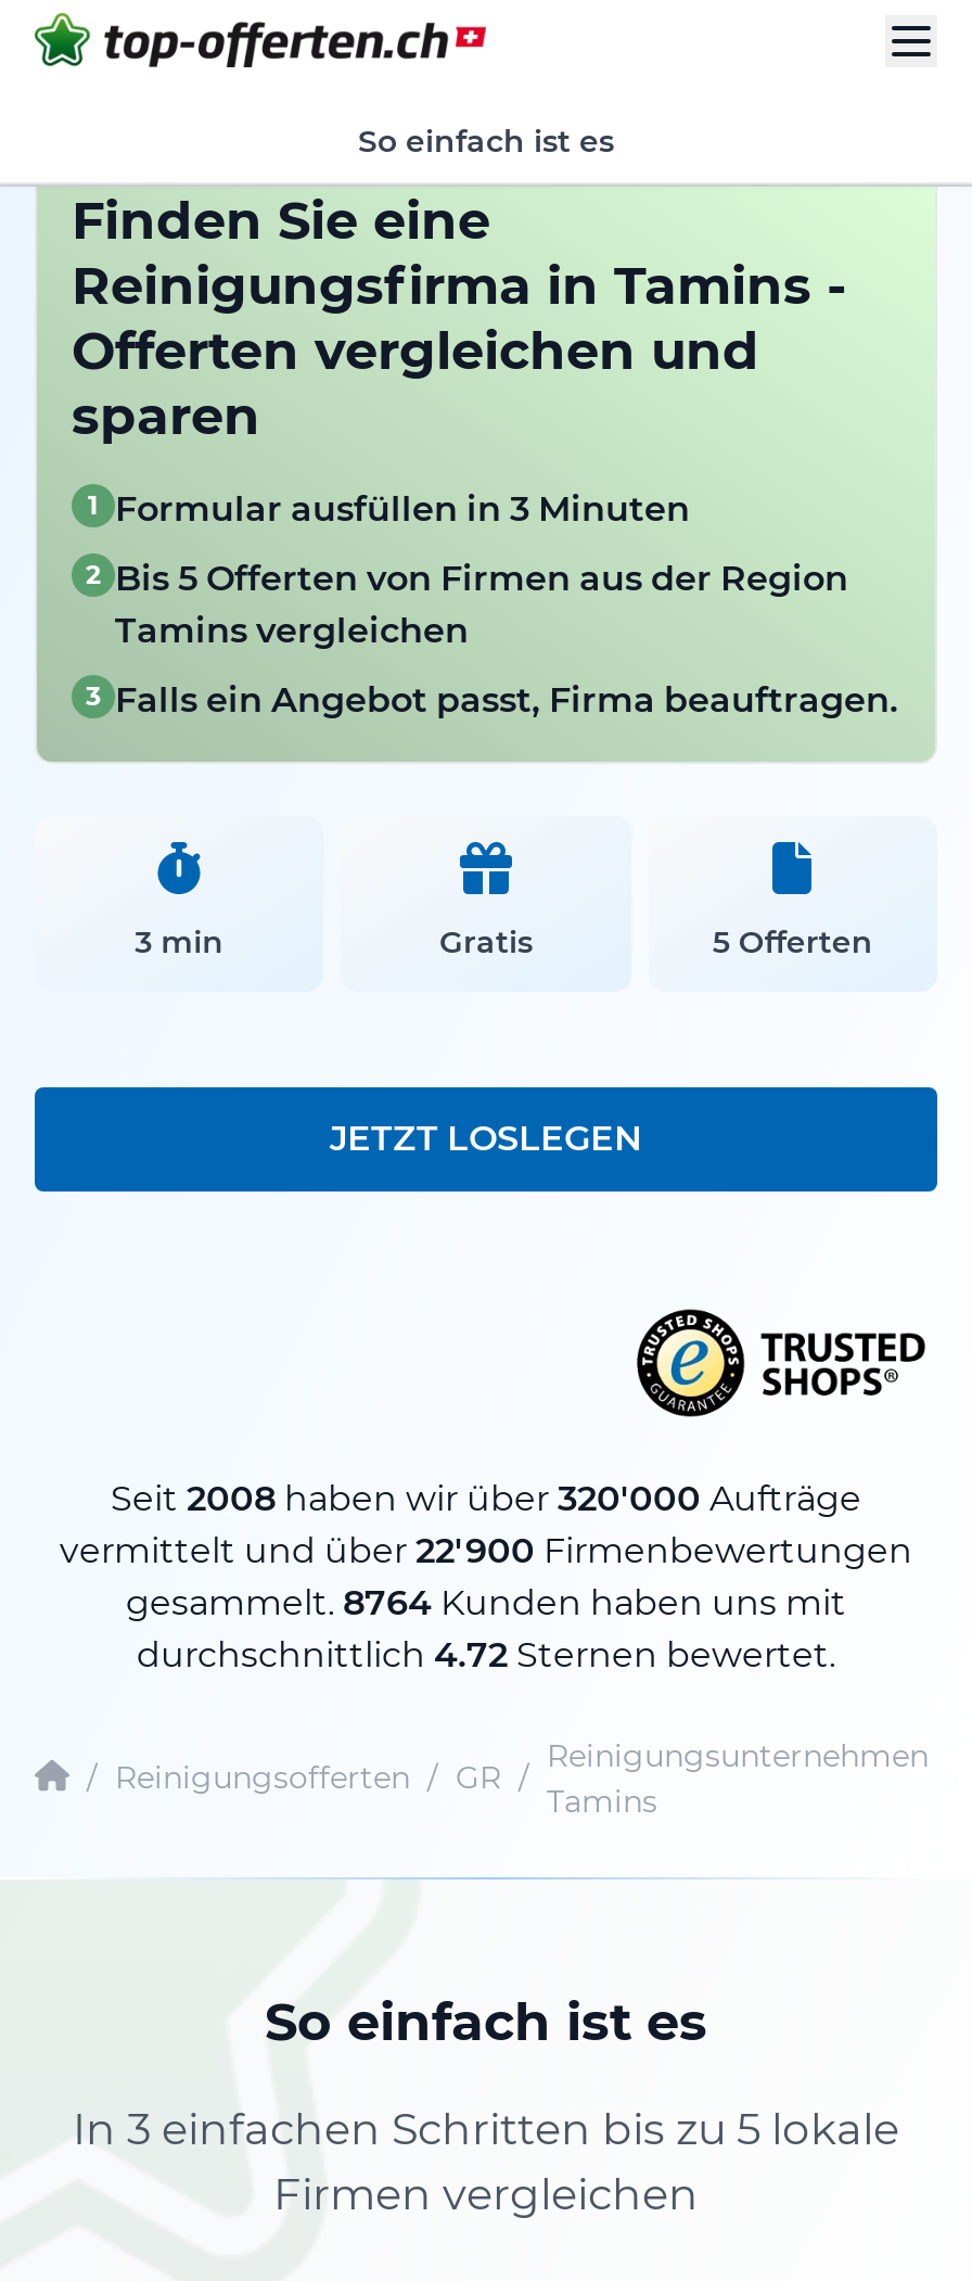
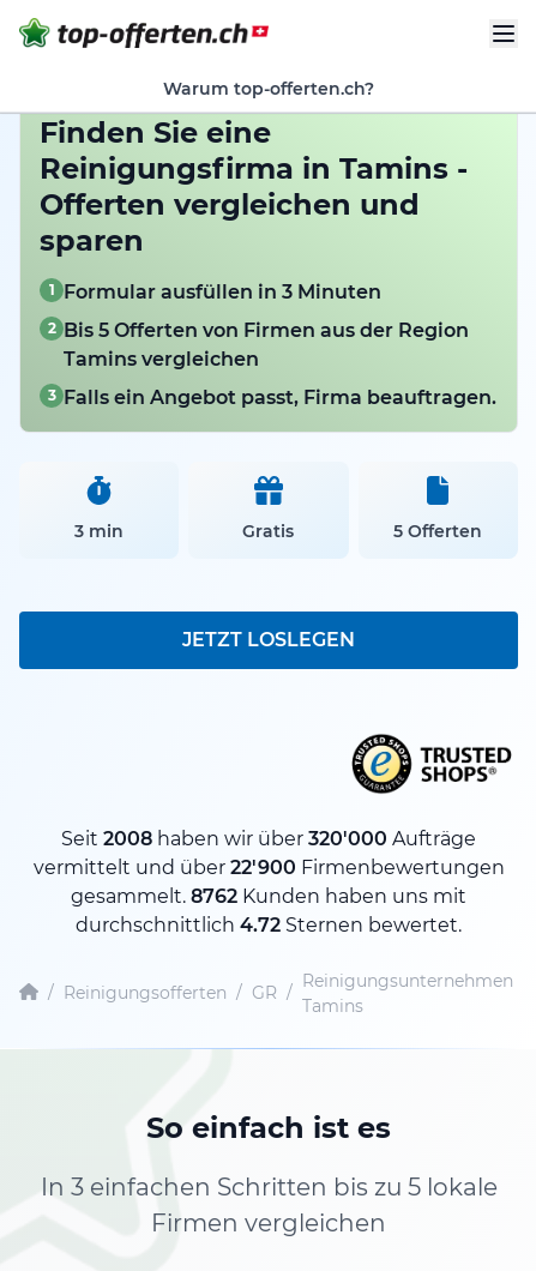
[358,122,614,161] So einfach ist es -> [163,78,374,100] Warum top-offerten.ch?
[126,1582,846,1623] gesammelt. 8764 Kunden haben uns mit -> [71,885,466,908] gesammelt. 8762 Kunden haben uns mit

